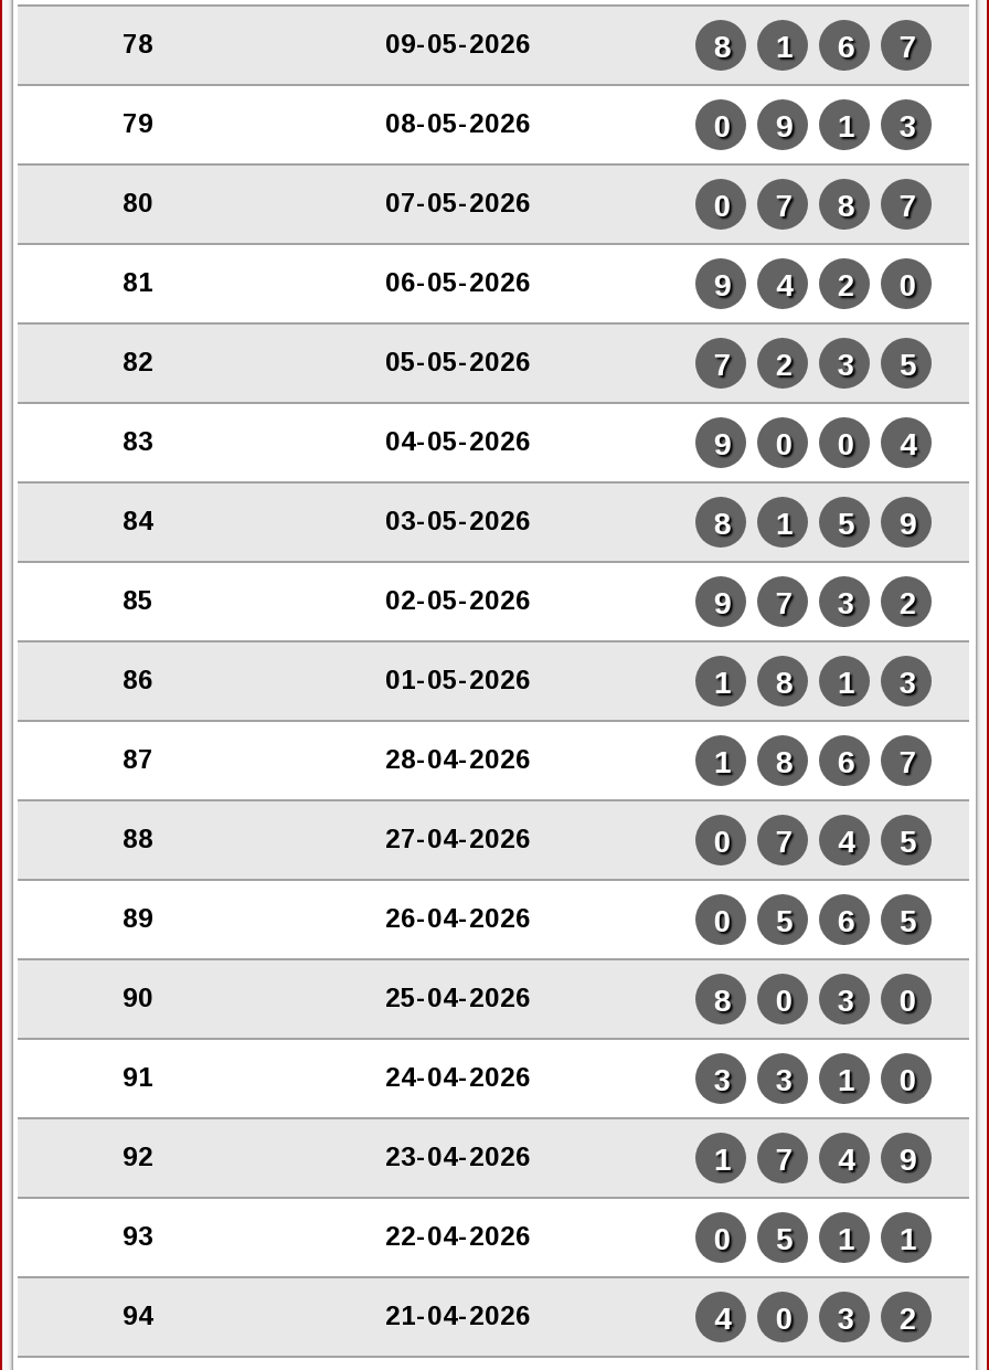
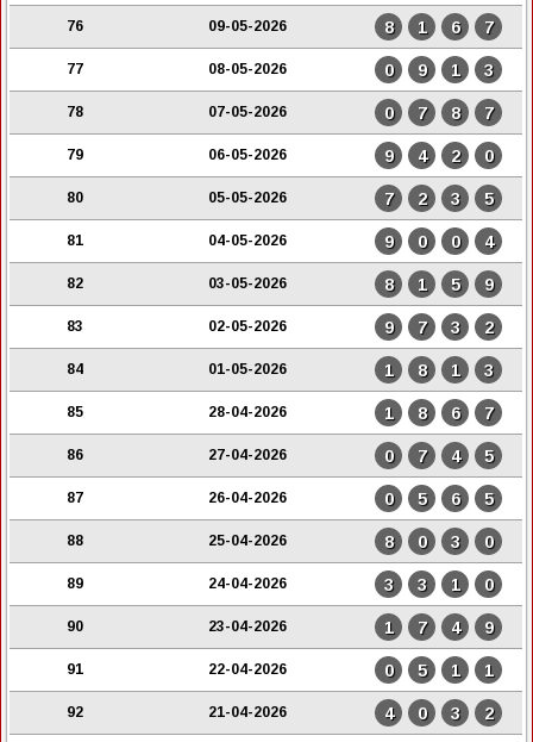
[123,29,153,60] 78 -> [66,18,83,35] 76
[123,109,153,140] 79 -> [66,61,83,78] 77
[123,188,153,219] 80 -> [66,104,83,121] 78
[123,268,153,299] 81 -> [66,147,83,164] 79
[123,347,153,378] 82 -> [66,190,83,206] 80
[123,427,153,458] 83 -> [66,233,83,249] 81
[123,506,153,537] 84 -> [66,275,83,292] 82
[123,586,153,617] 85 -> [66,318,83,335] 83
[123,665,153,696] 86 -> [66,361,83,378] 84
[123,745,153,776] 87 -> [66,404,83,421] 85
[123,824,153,855] 88 -> [66,447,83,464] 86
[123,904,153,935] 89 -> [66,490,83,507] 87
[123,983,153,1014] 90 -> [66,533,83,549] 88
[123,1063,153,1094] 91 -> [66,576,83,592] 89
[123,1142,153,1173] 92 -> [66,618,83,635] 90
[123,1222,153,1253] 93 -> [66,661,83,678] 91
[123,1301,153,1332] 94 -> [66,704,83,721] 92

